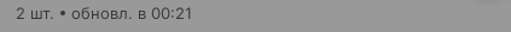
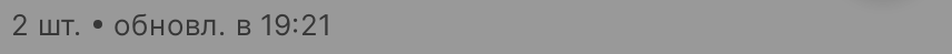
[16,4,192,23] 2 шт. обновл. в 00:21 -> [11,7,331,42] 2 шт. обновл. в 19:21

